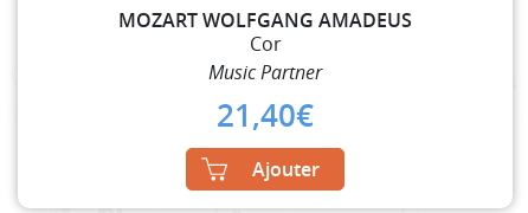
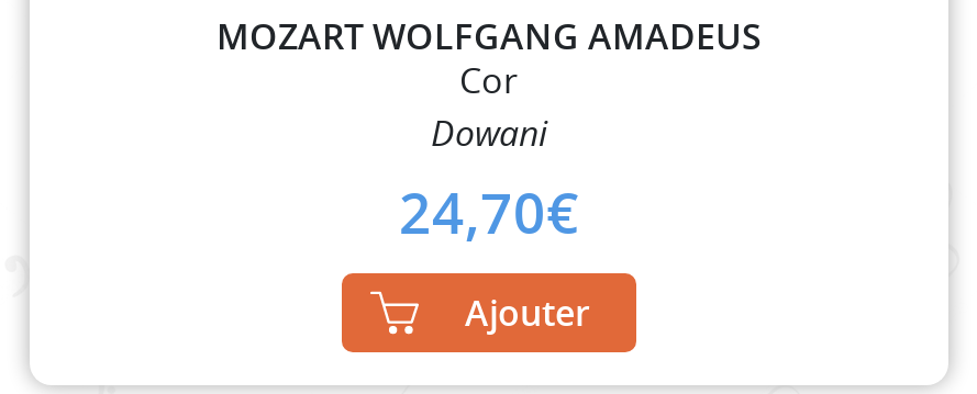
[208,59,322,136] Music Partner | 21,40€ -> [399,109,579,251] Dowani | 24,70€

